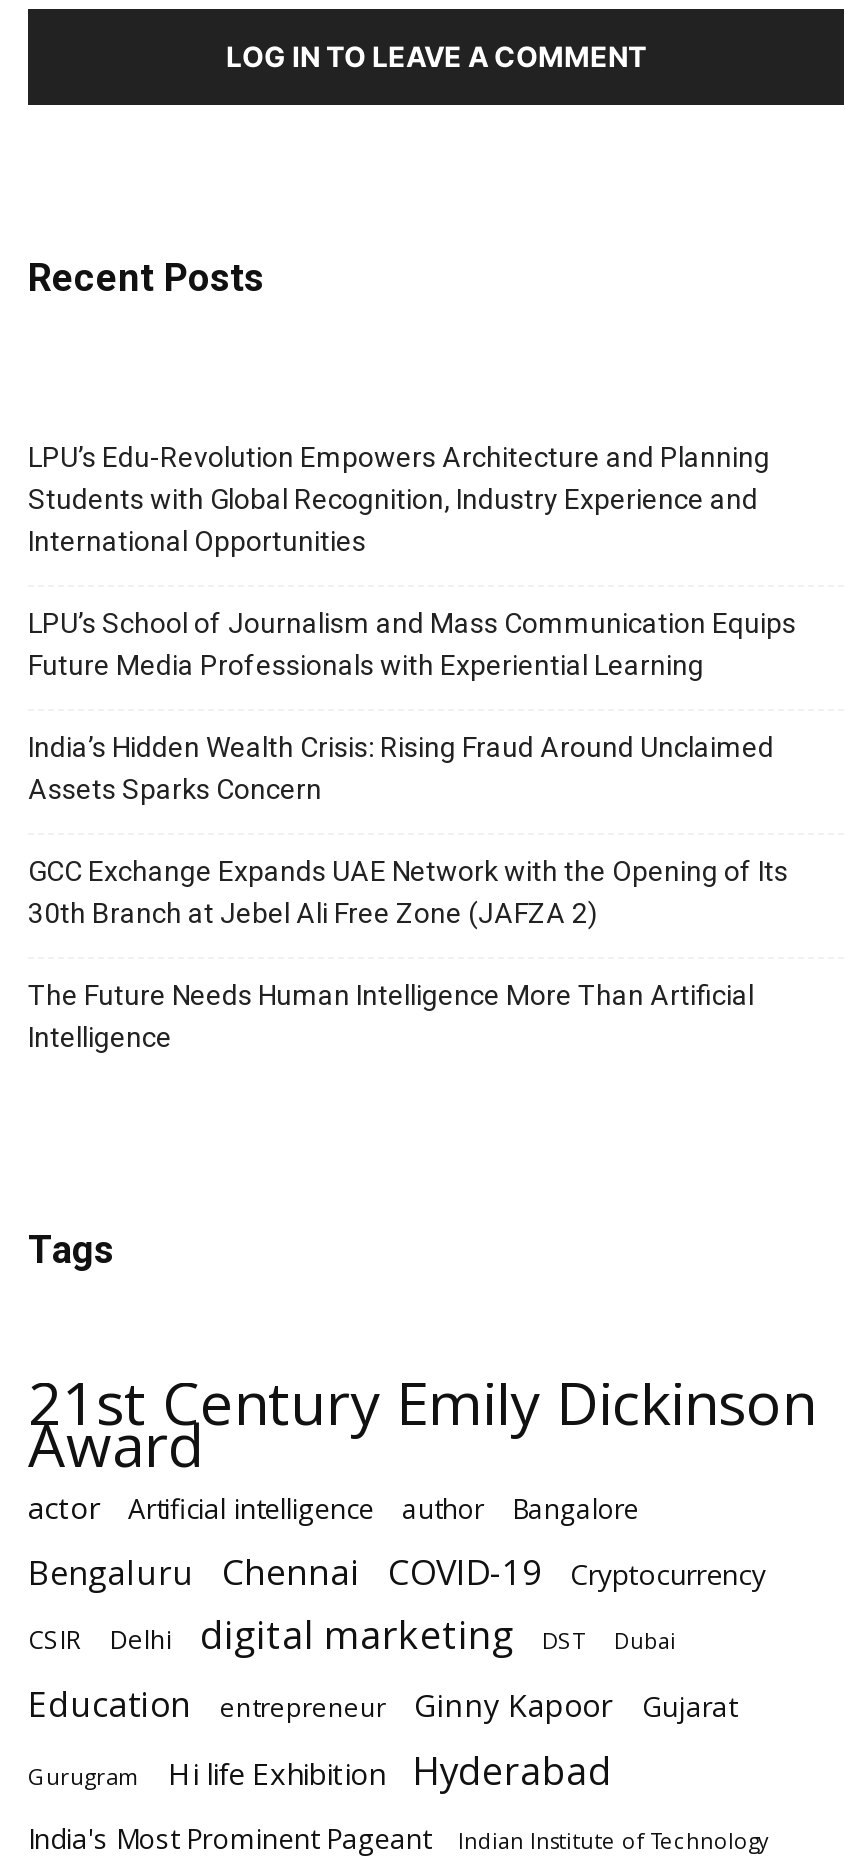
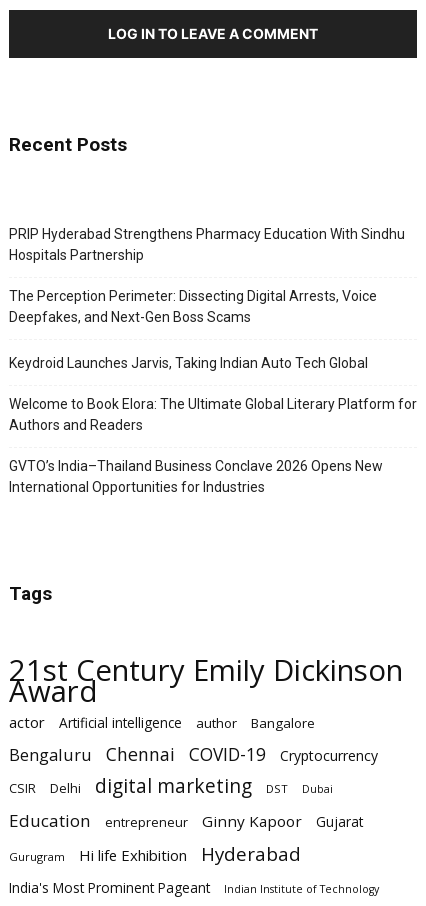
[28,441,770,557] LPU’s Edu-Revolution Empowers Architecture and Planning | Students with Global Recognition, Industry Experience and | International Opportunities -> [9,226,405,263] PRIP Hyderabad Strengthens Pharmacy Education With Sindhu | Hospitals Partnership
[28,607,796,681] LPU’s School of Journalism and Mass Communication Equips | Future Media Professionals with Experiential Learning -> [9,288,377,325] The Perception Perimeter: Dissecting Digital Arrests, Voice | Deepfakes, and Next-Gen Boss Scams
[28,731,774,805] India’s Hidden Wealth Crisis: Rising Fraud Around Unclaimed | Assets Sparks Concern -> [9,355,368,371] Keydroid Launches Jarvis, Taking Indian Auto Tech Global
[28,855,788,929] GCC Exchange Expands UAE Network with the Opening of Its | 30th Branch at Jebel Ali Free Zone (JAFZA 2) -> [9,396,417,433] Welcome to Book Elora: The Ultimate Global Literary Platform for | Authors and Readers
[28,979,754,1053] The Future Needs Human Intelligence More Than Artificial | Intelligence -> [9,458,383,495] GVTO’s India–Thailand Business Conclave 2026 Opens New | International Opportunities for Industries

